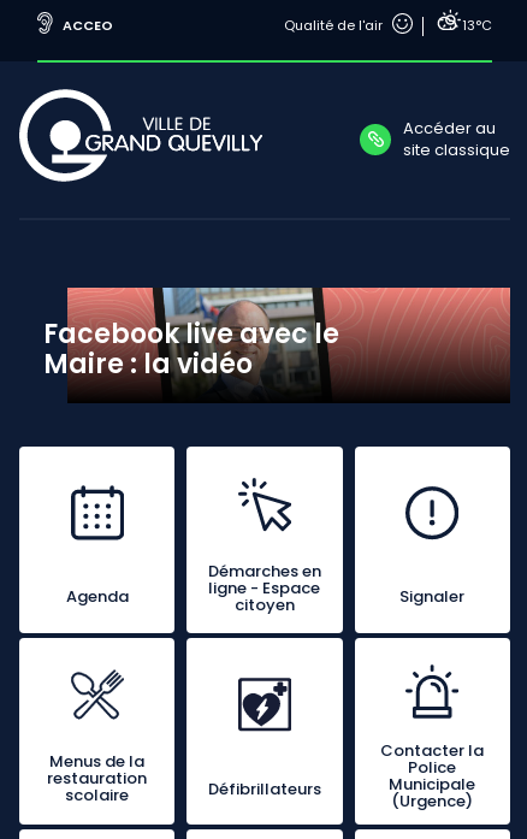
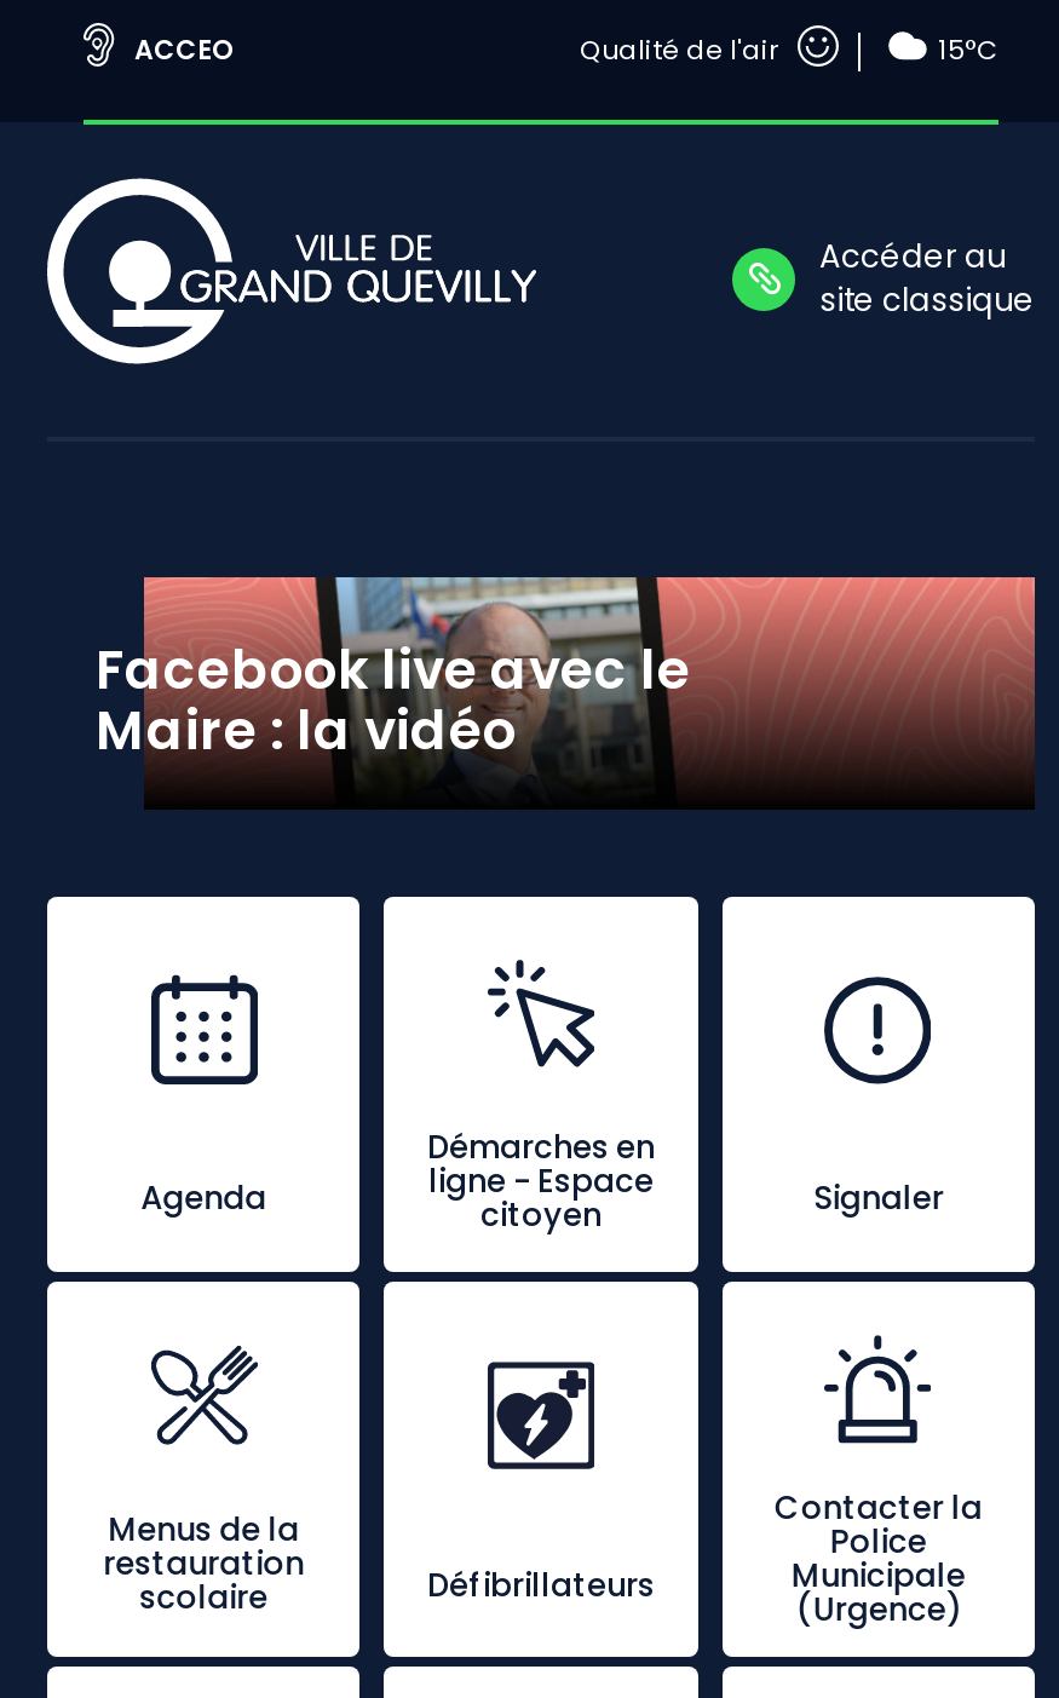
[462,16,492,35] 13°C -> [938,30,998,69] 15°C

